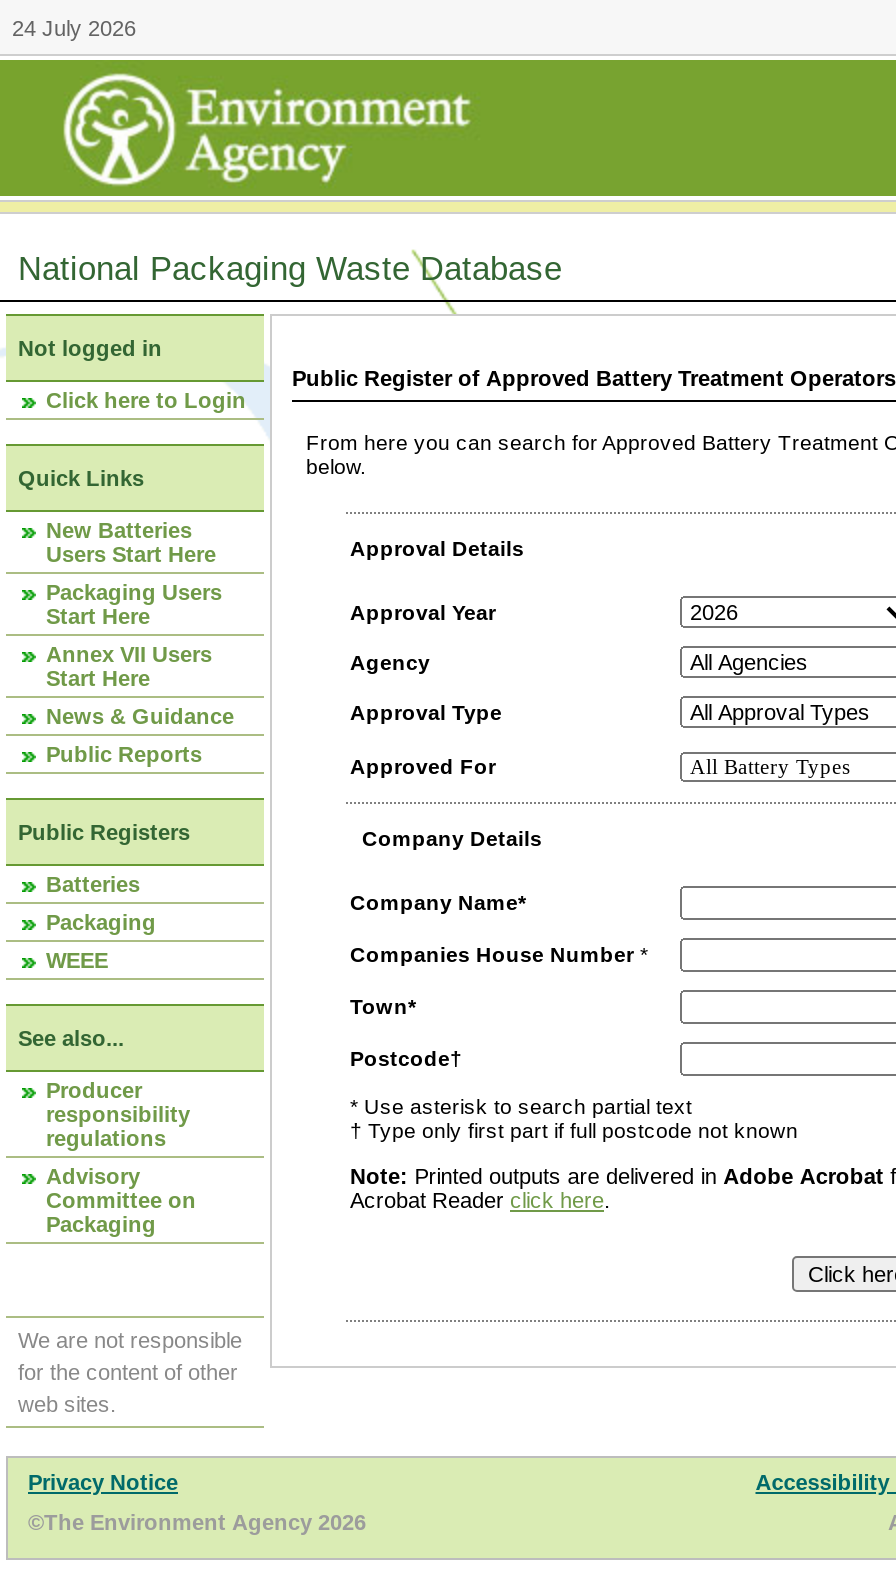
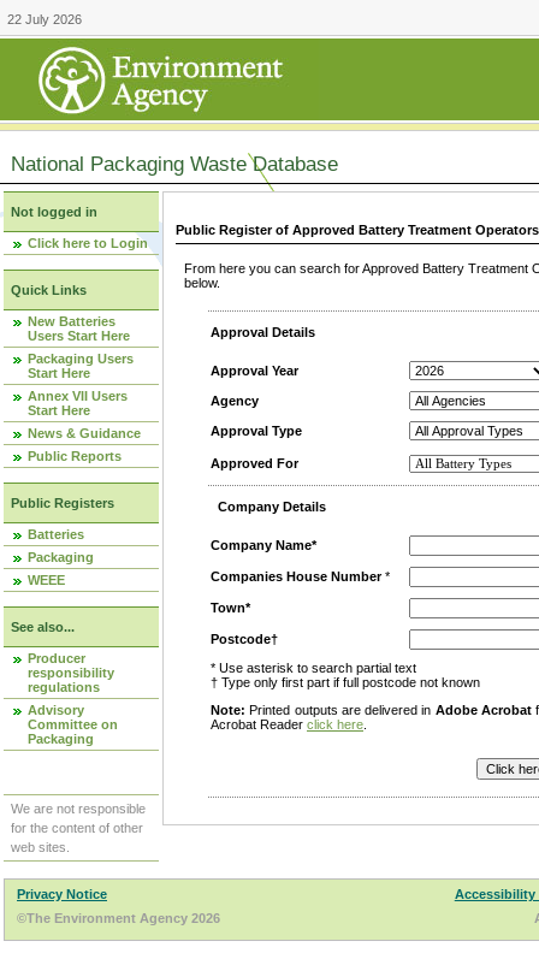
[12,16,136,40] 24 July 2026 -> [7,12,82,26] 22 July 2026

